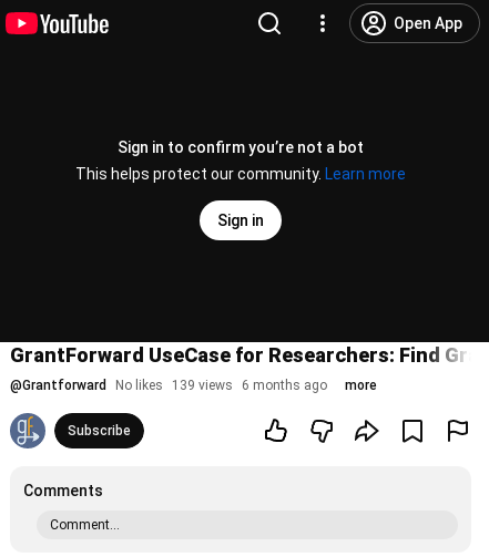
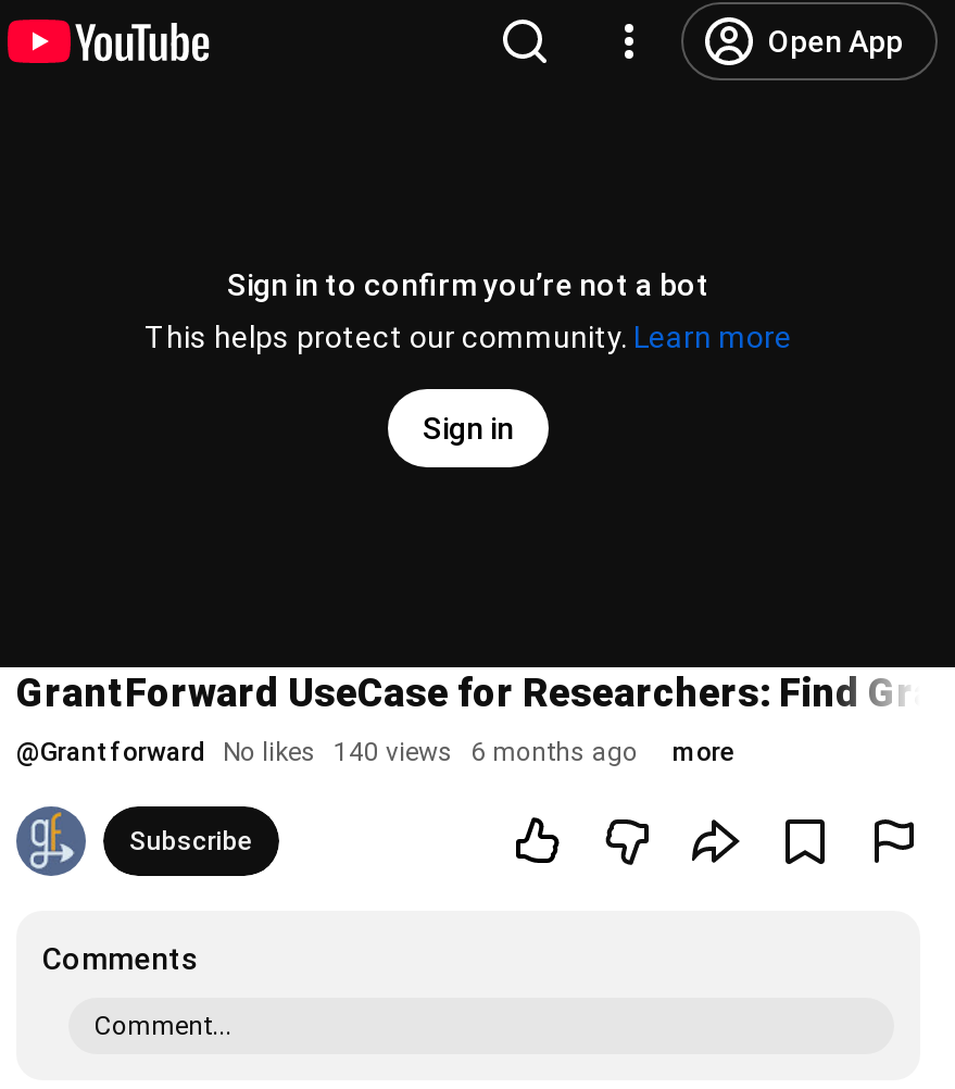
[10,378,327,393] @Grantforward No likes 139 views 6 months ago -> [16,737,638,767] @Grantforward No likes 140 views 6 months ago

